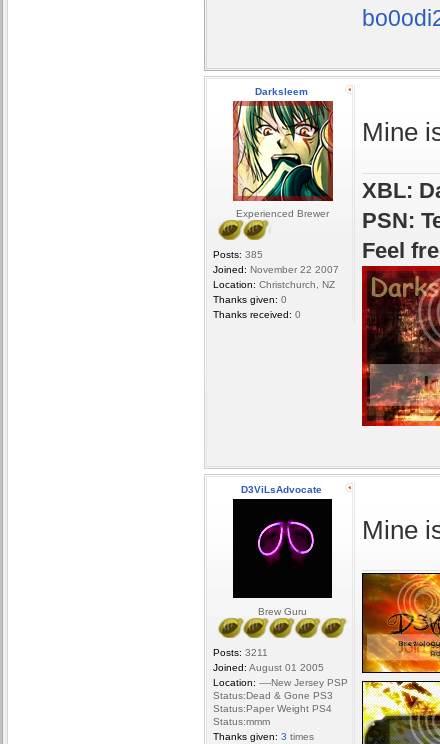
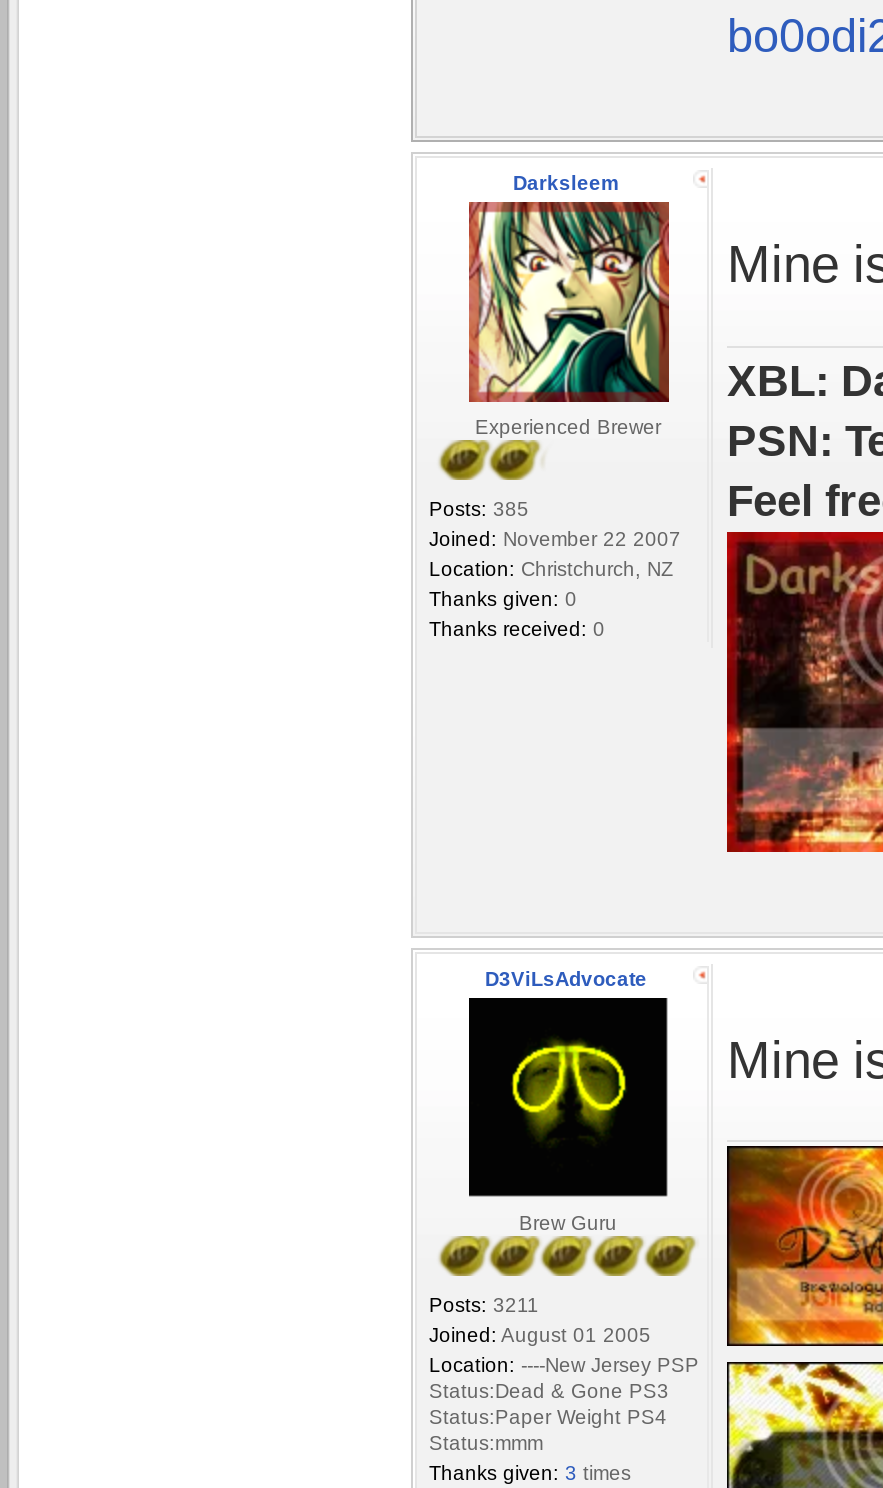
[255,520,315,567] [image] -> [511,1040,631,1138] [image]

